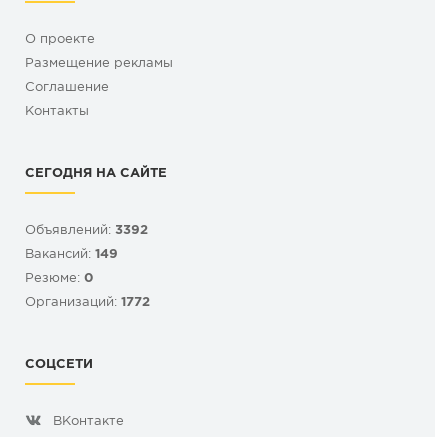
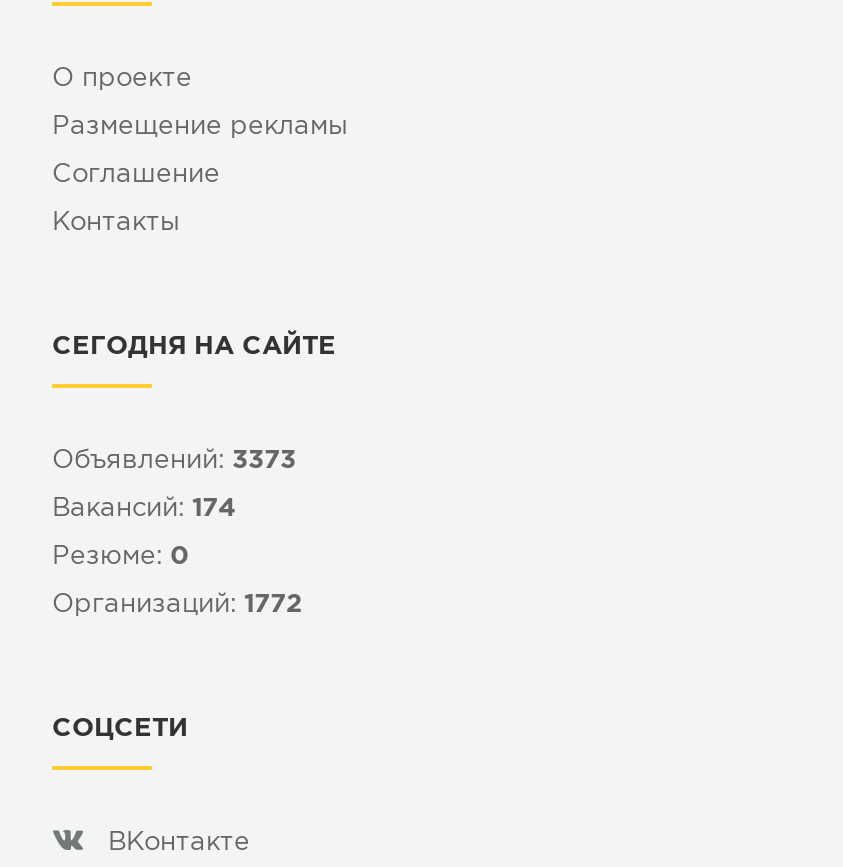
[25,225,148,236] Объявлений: 3392 -> [52,451,296,473] Объявлений: 3373
[25,249,118,260] Вакансий: 149 -> [52,499,236,521] Вакансий: 174

